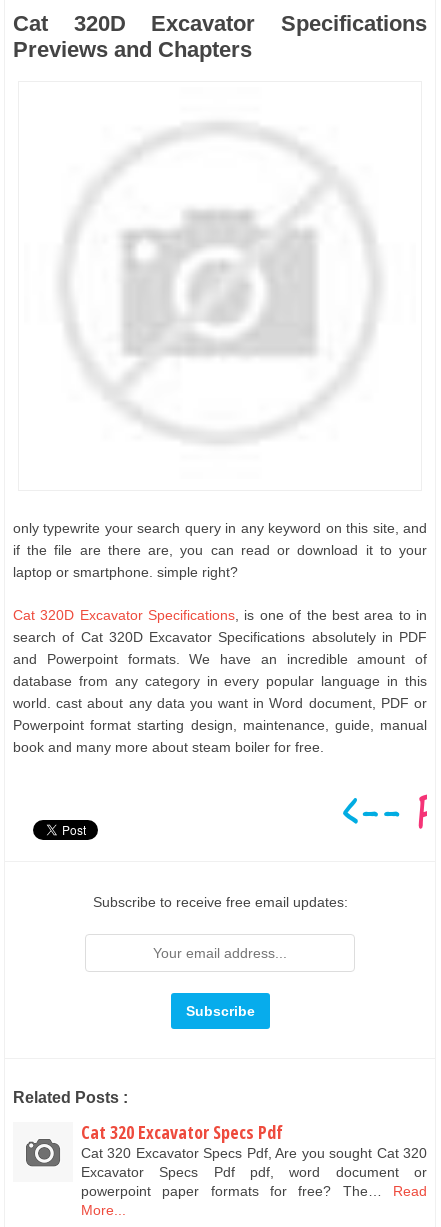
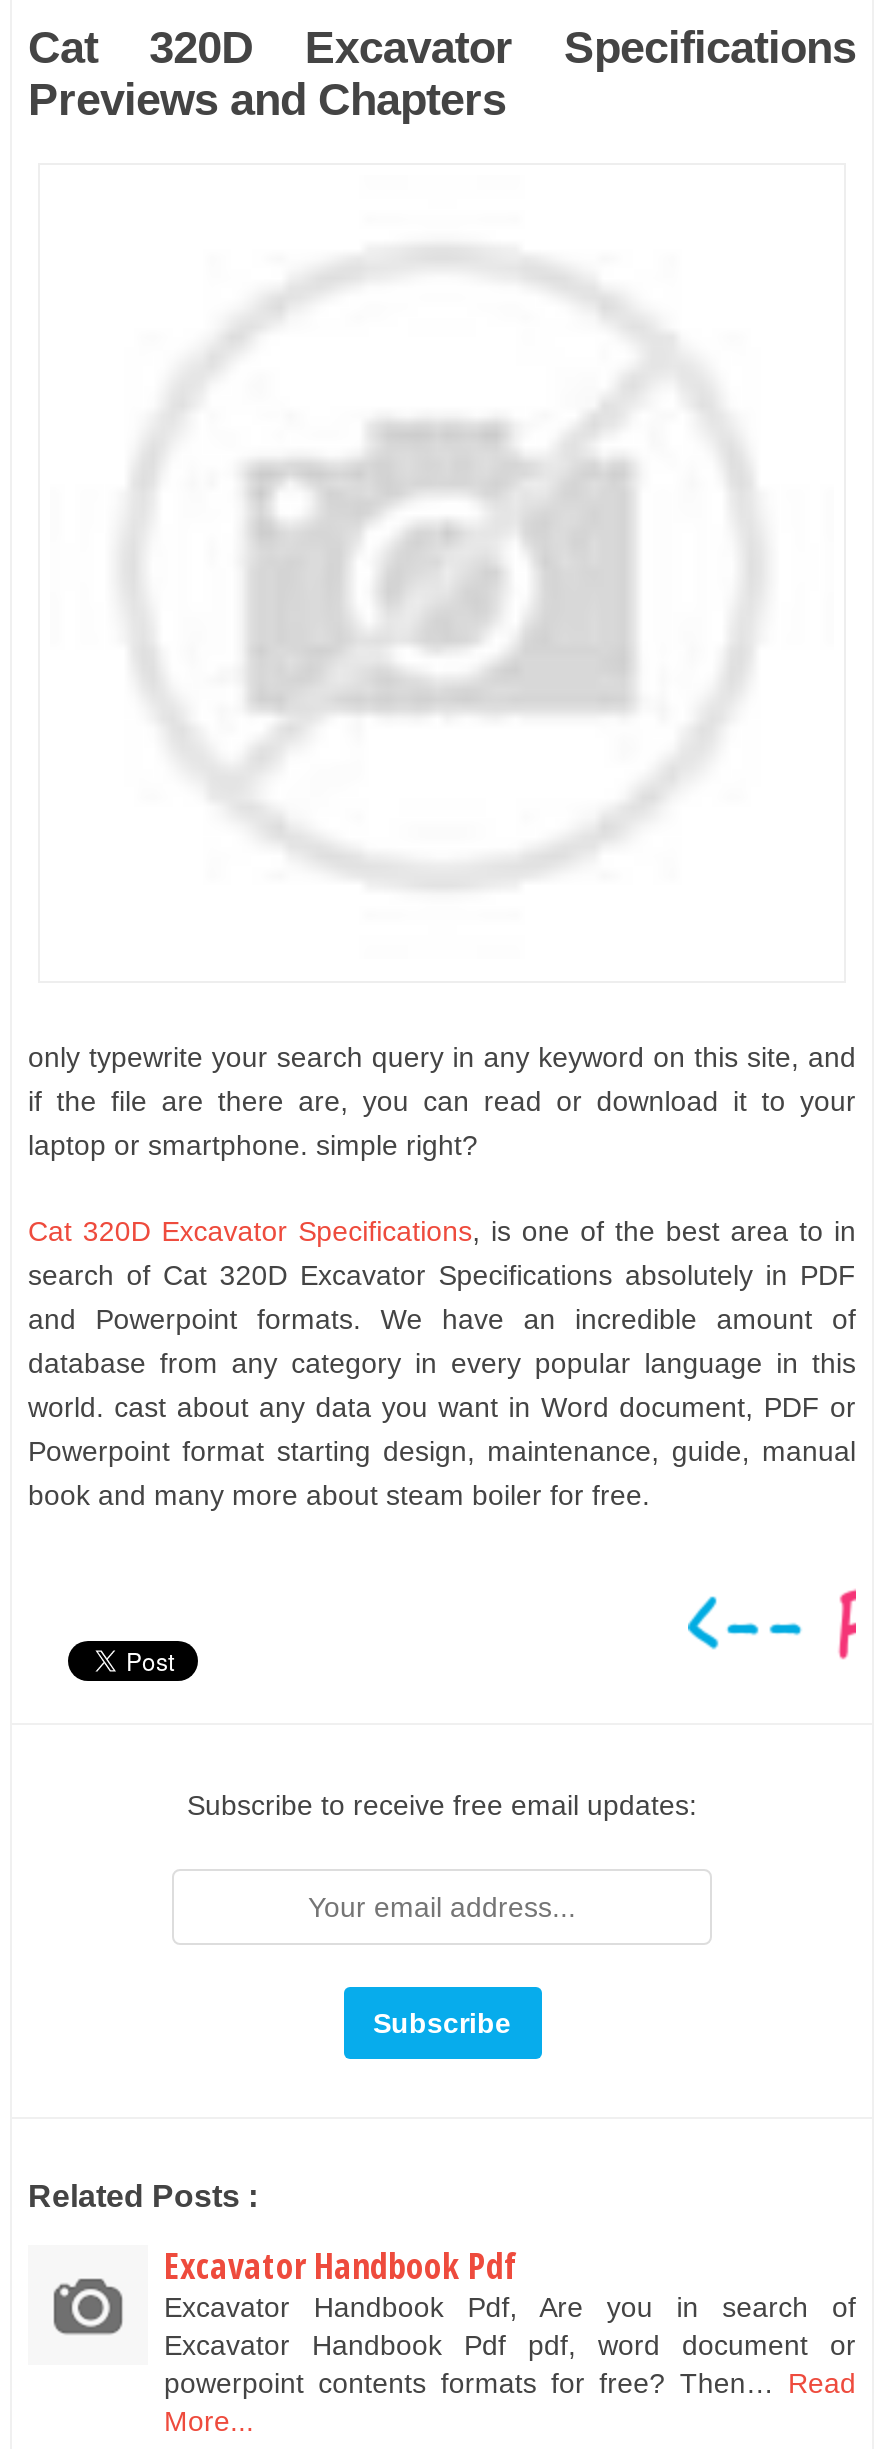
[81,1120,427,1199] Cat 320 Excavator Specs Pdf | Cat 320 Excavator Specs Pdf, Are you sought Cat 320 | Excavator Specs Pdf pdf, word document or | powerpoint paper formats for free? The… | Read -> [164,2241,856,2399] Excavator Handbook Pdf | Excavator Handbook Pdf, Are you in search of | Excavator Handbook Pdf pdf, word document or | powerpoint contents formats for free? Then… Read

